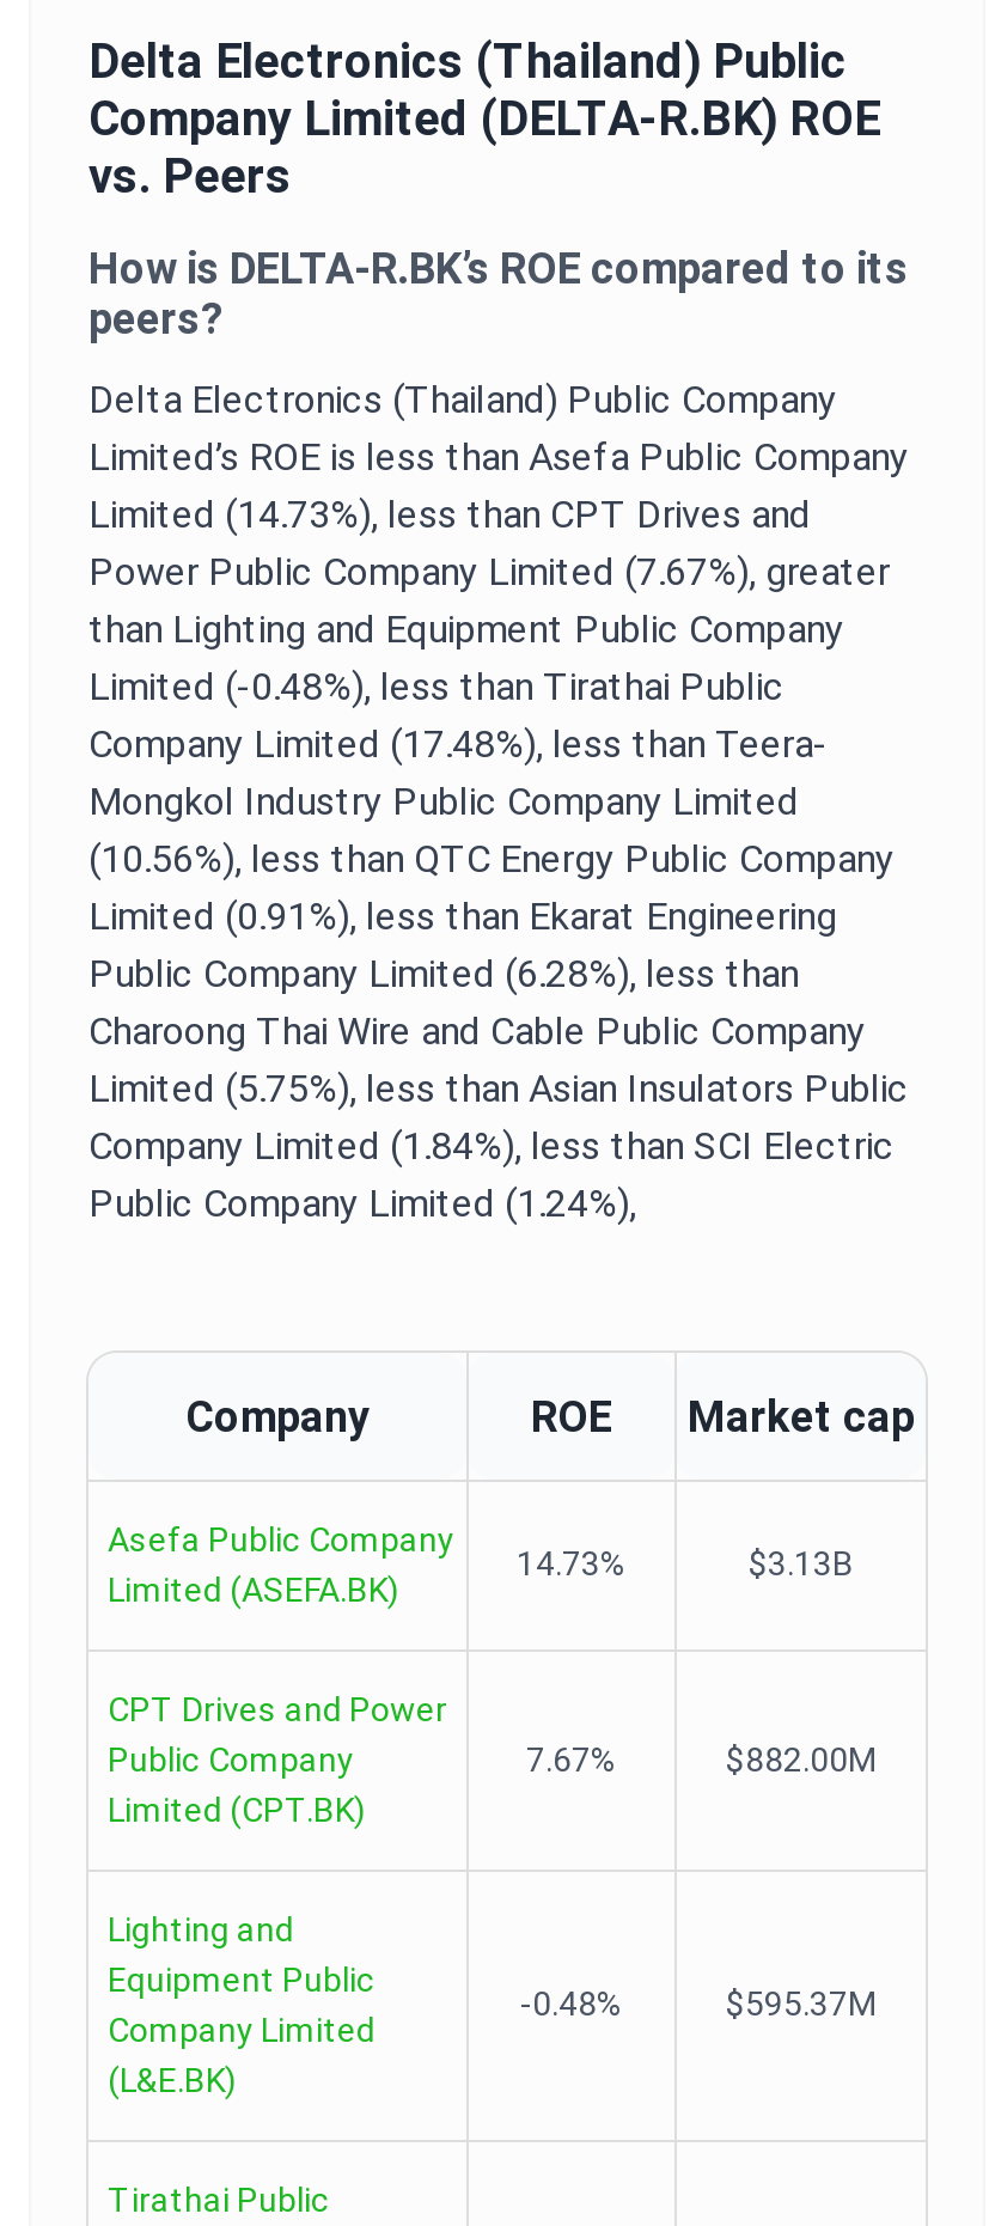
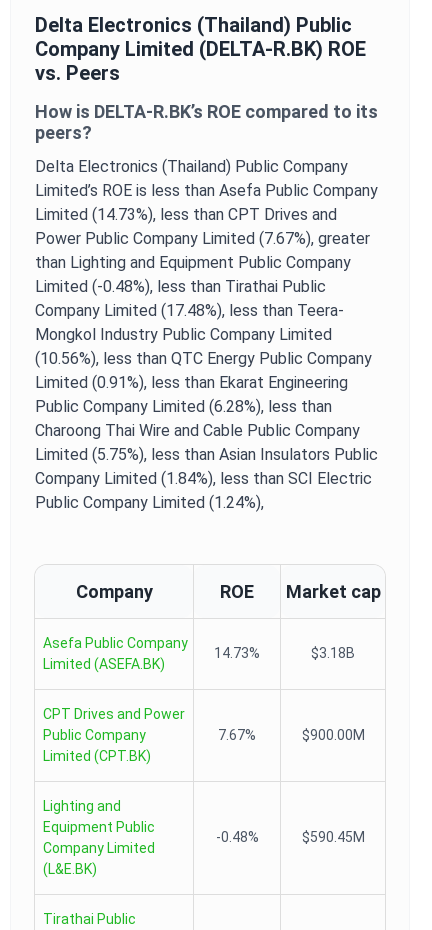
[749,1544,854,1582] $3.13B -> [311,645,355,661] $3.18B
[726,1740,877,1779] $882.00M -> [301,727,364,743] $900.00M
[726,1984,877,2023] $595.37M -> [301,829,364,845] $590.45M

